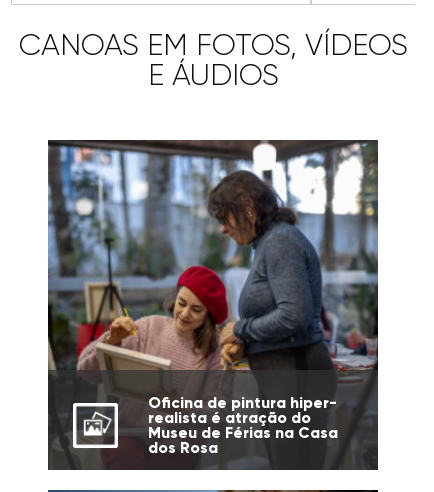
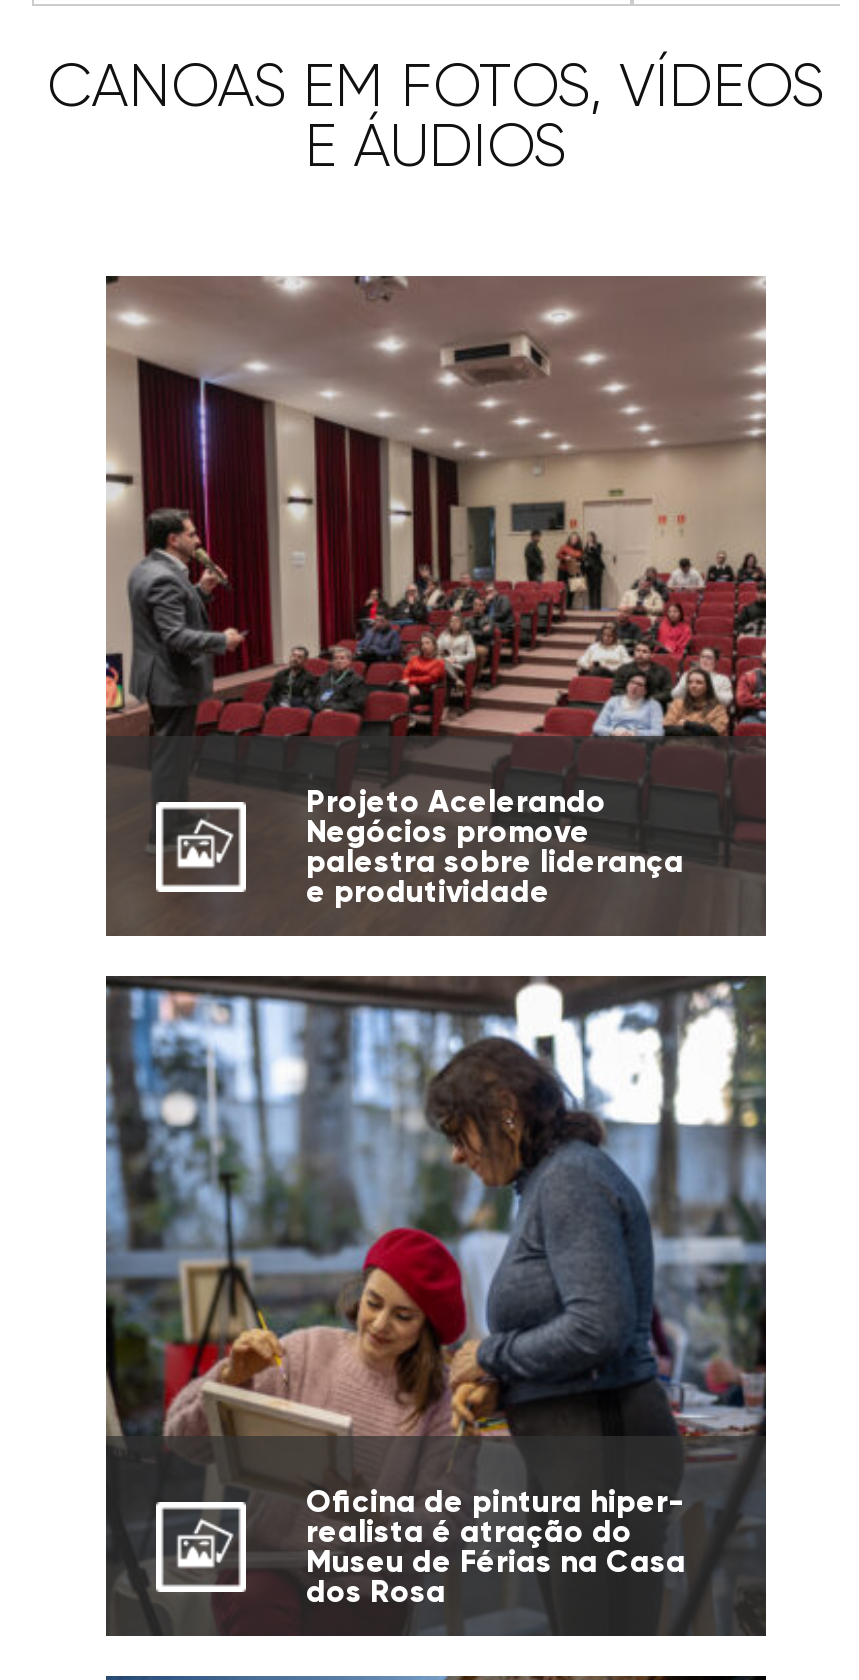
none -> [104,276,768,936] [image] | Projeto Acelerando | Negócios promove | palestra sobre liderança | e produtividade

